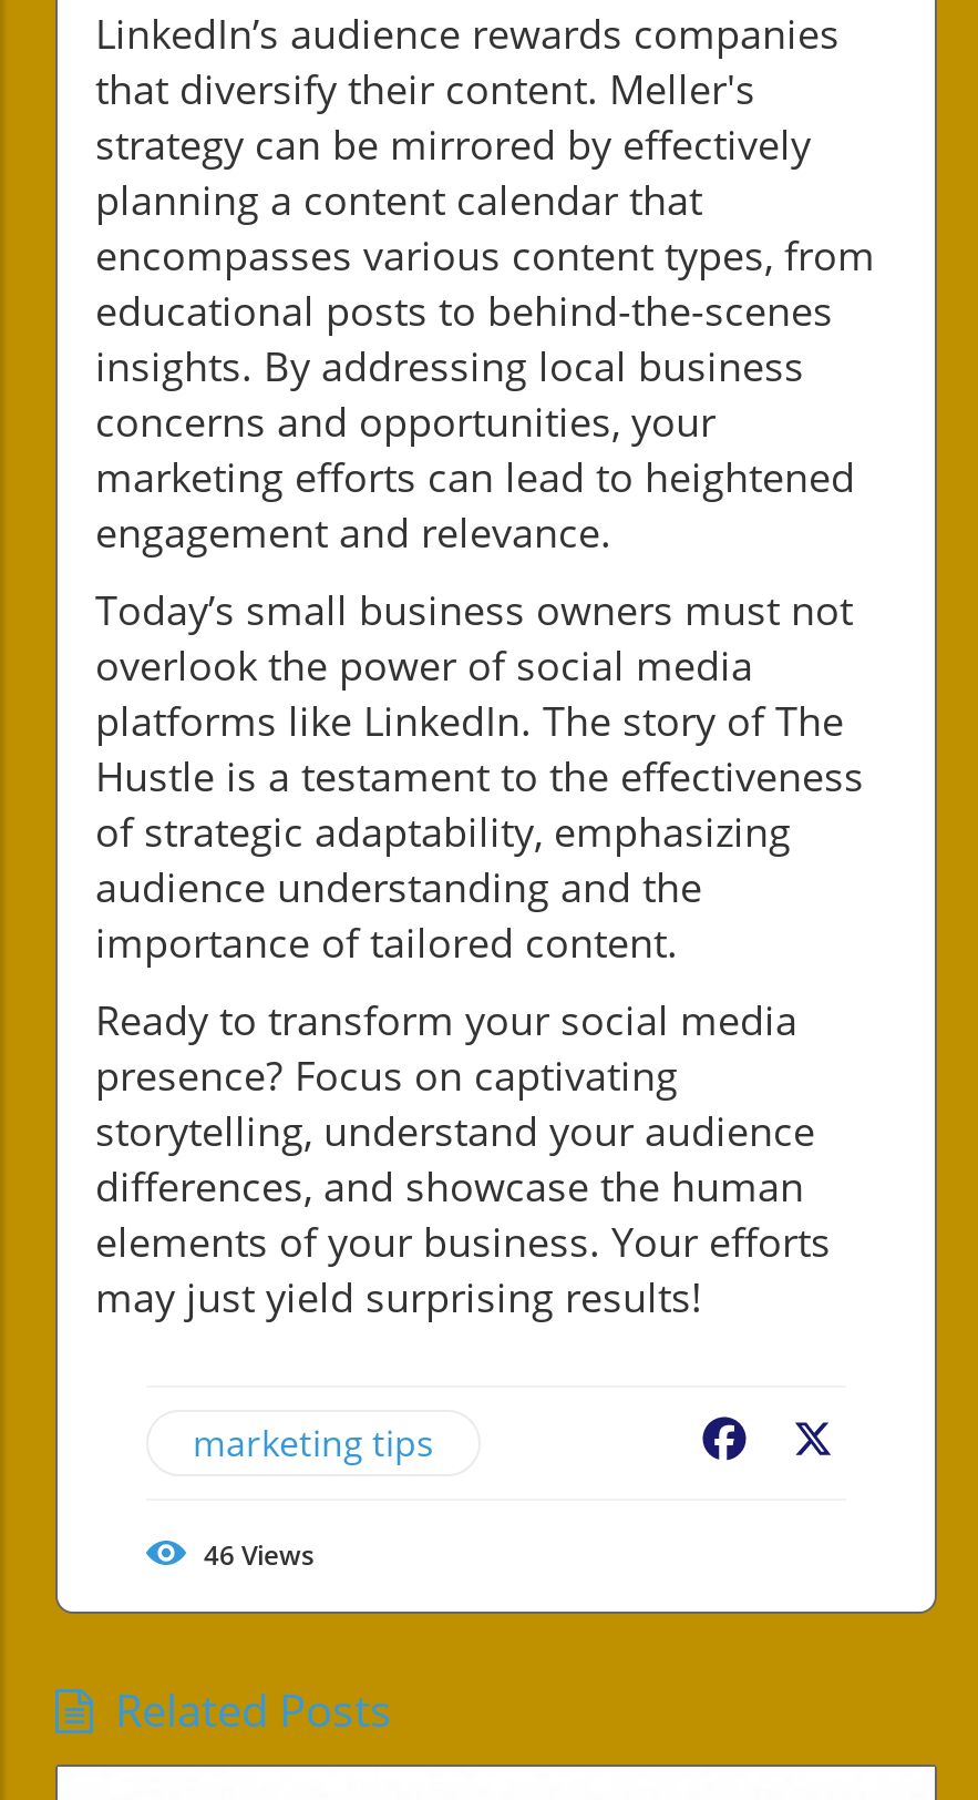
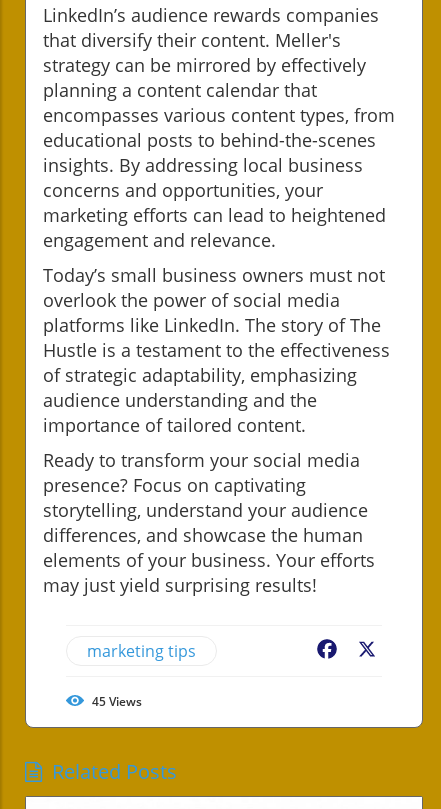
[204,1535,315,1573] 46 Views -> [92,693,142,710] 45 Views

